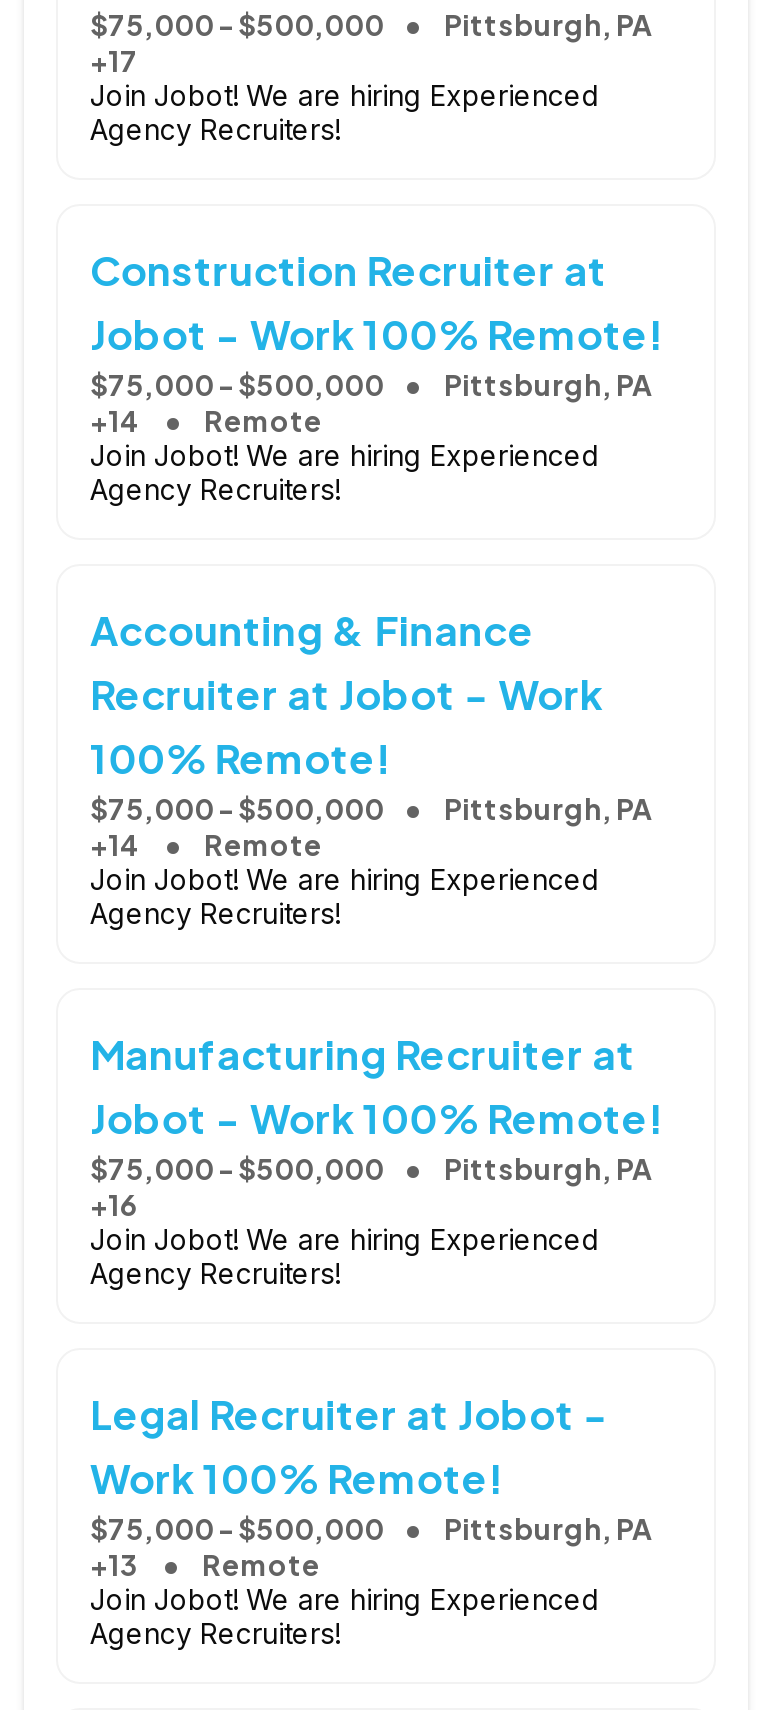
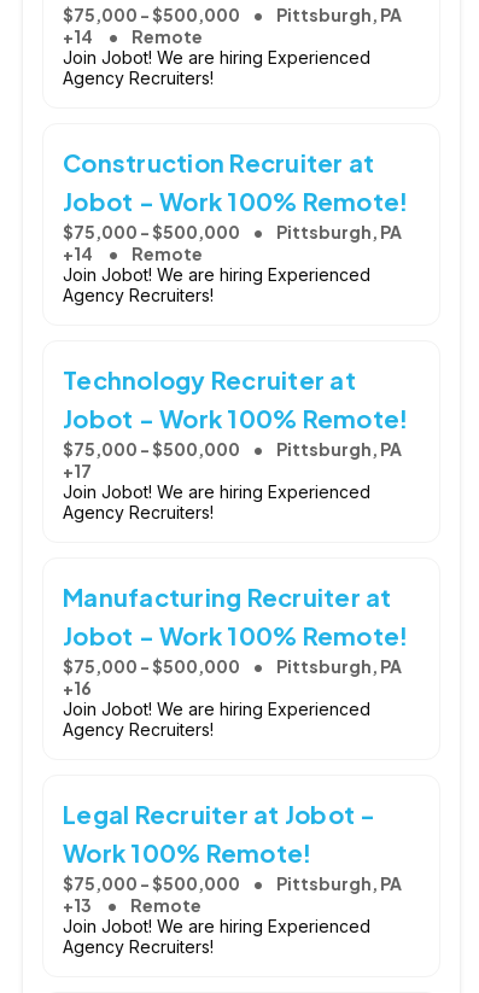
[90,42,138,78] +17 -> [63,25,203,47] +14 | Remote
[90,604,602,782] Accounting & Finance | Recruiter at Jobot - Work | 100% Remote! -> [63,364,408,433] Technology Recruiter at | Jobot - Work 100% Remote!
[90,826,322,862] +14 | Remote -> [63,460,92,481] +17

